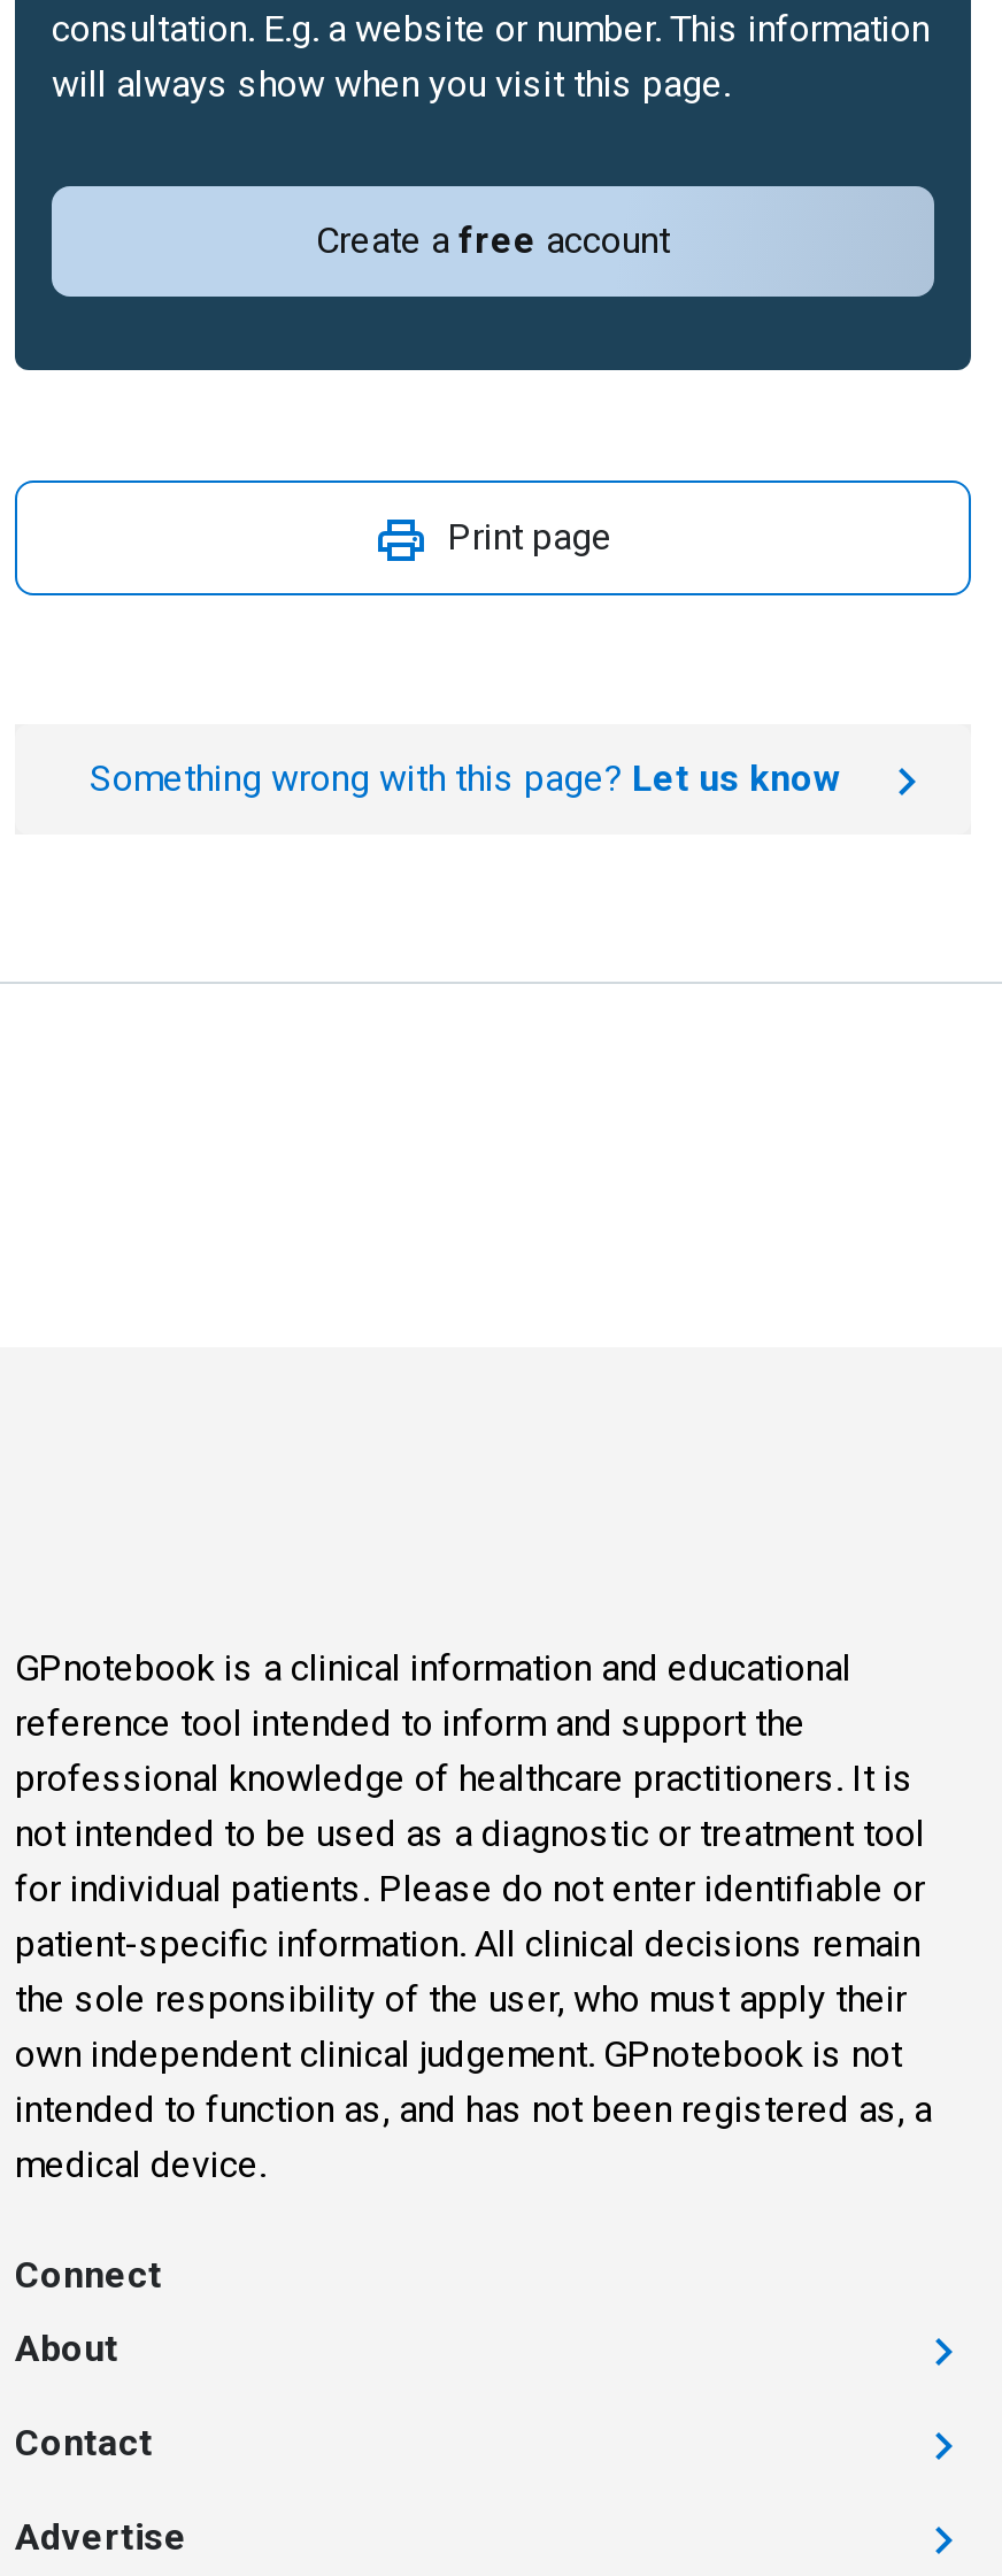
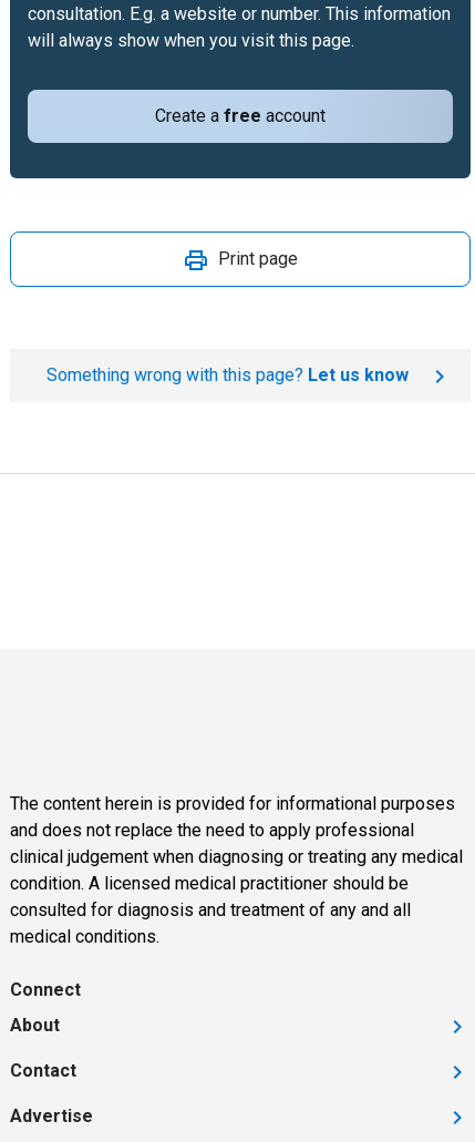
[15,1646,932,2186] GPnotebook is a clinical information and educational | reference tool intended to inform and support the | professional knowledge of healthcare practitioners. It is | not intended to be used as a diagnostic or treatment tool | for individual patients. Please do not enter identifiable or | patient-specific information. All clinical decisions remain | the sole responsibility of the user, who must apply their | own independent clinical judgement. GPnotebook is not | intended to function as, and has not been registered as, a | medical device. -> [10,793,463,947] The content herein is provided for informational purposes | and does not replace the need to apply professional | clinical judgement when diagnosing or treating any medical | condition. A licensed medical practitioner should be | consulted for diagnosis and treatment of any and all | medical conditions.

